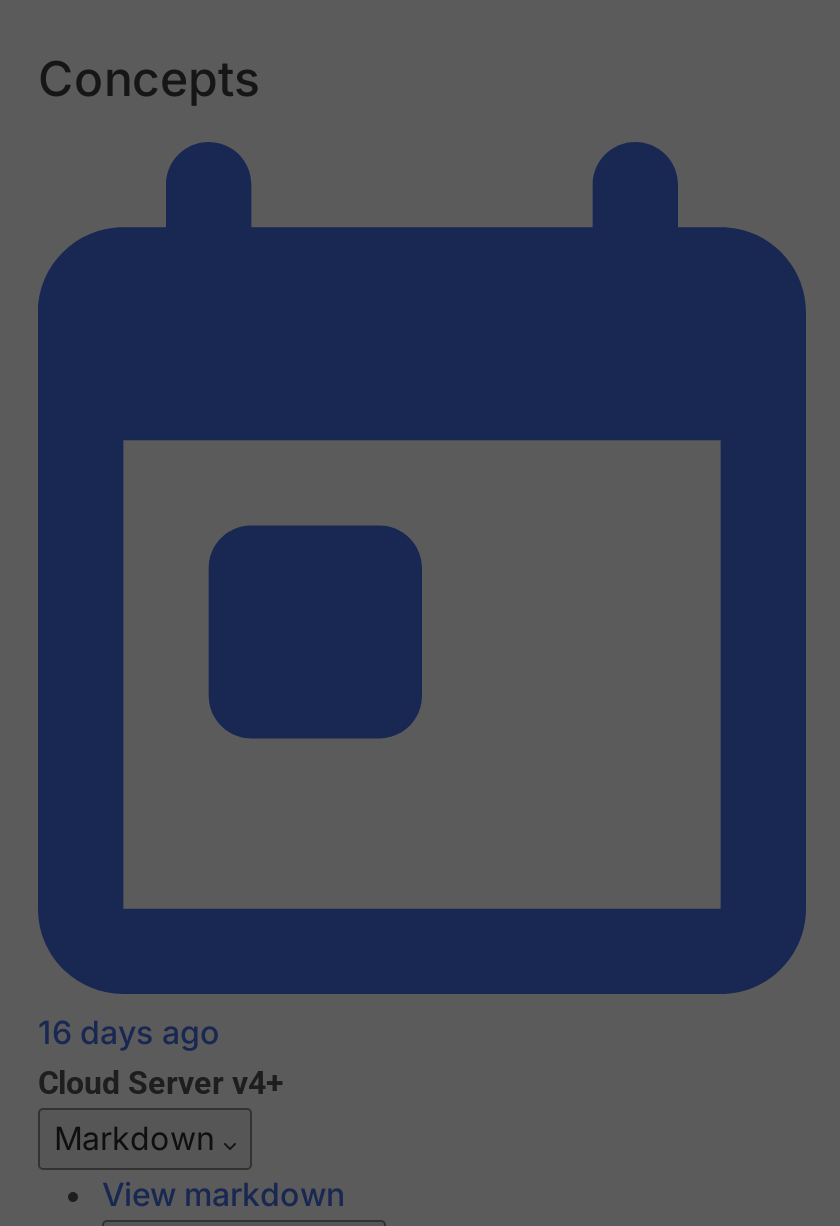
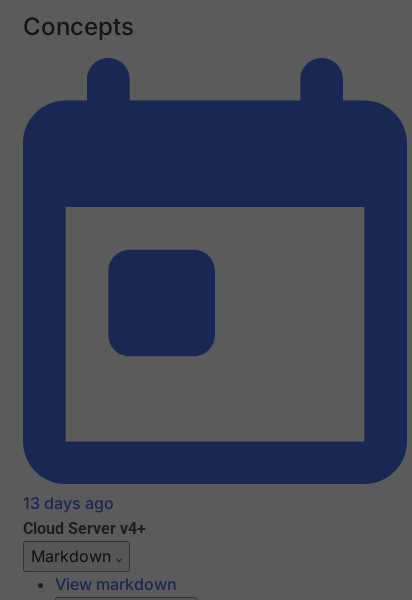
[38,1013,220,1053] 16 days ago -> [23,493,114,513] 13 days ago

